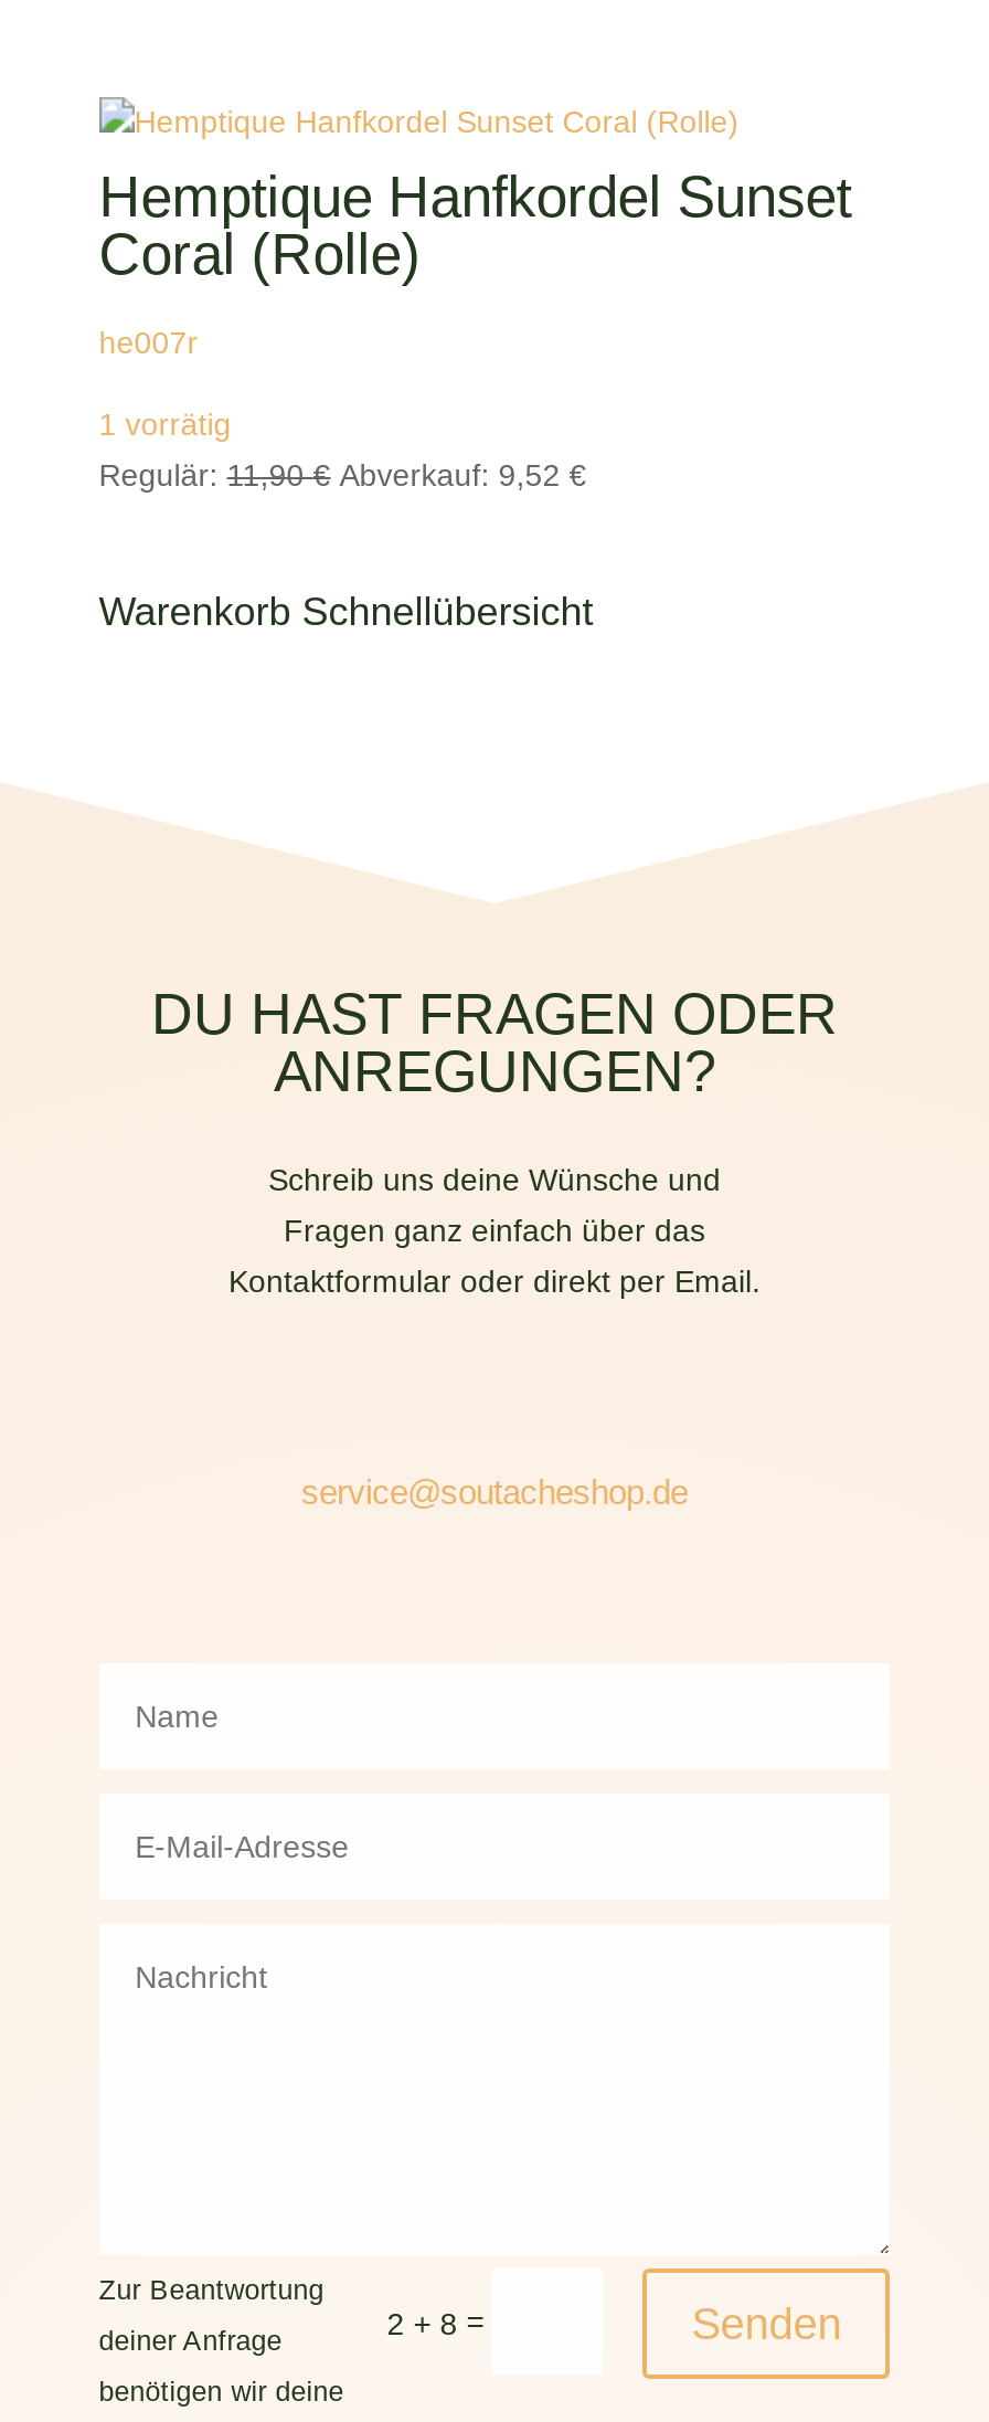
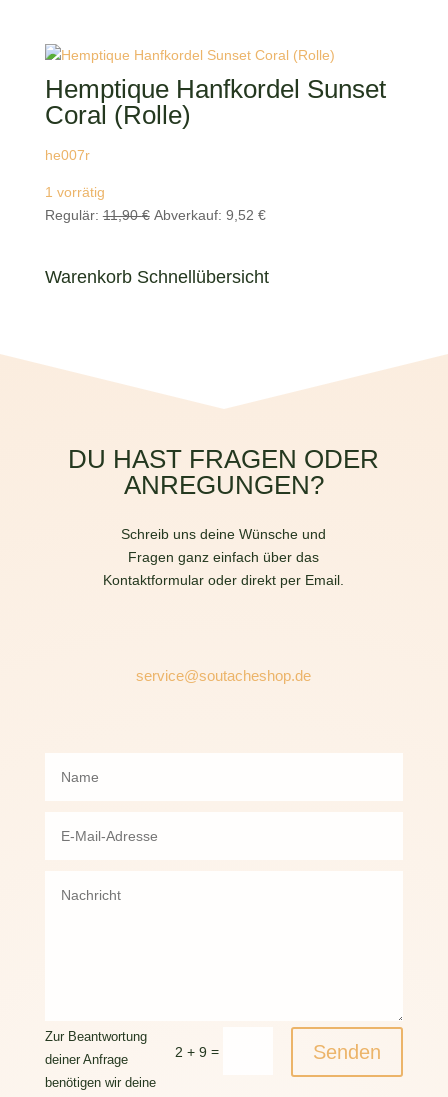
[387,2303,493,2340] 2 + 8 = -> [175,1043,223,1059] 2 + 9 =

